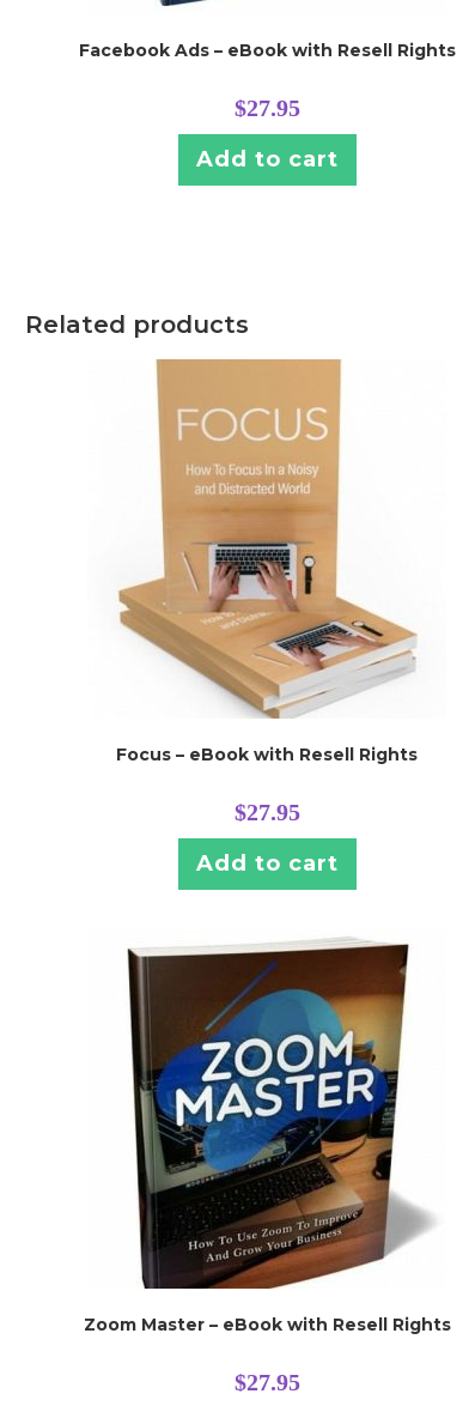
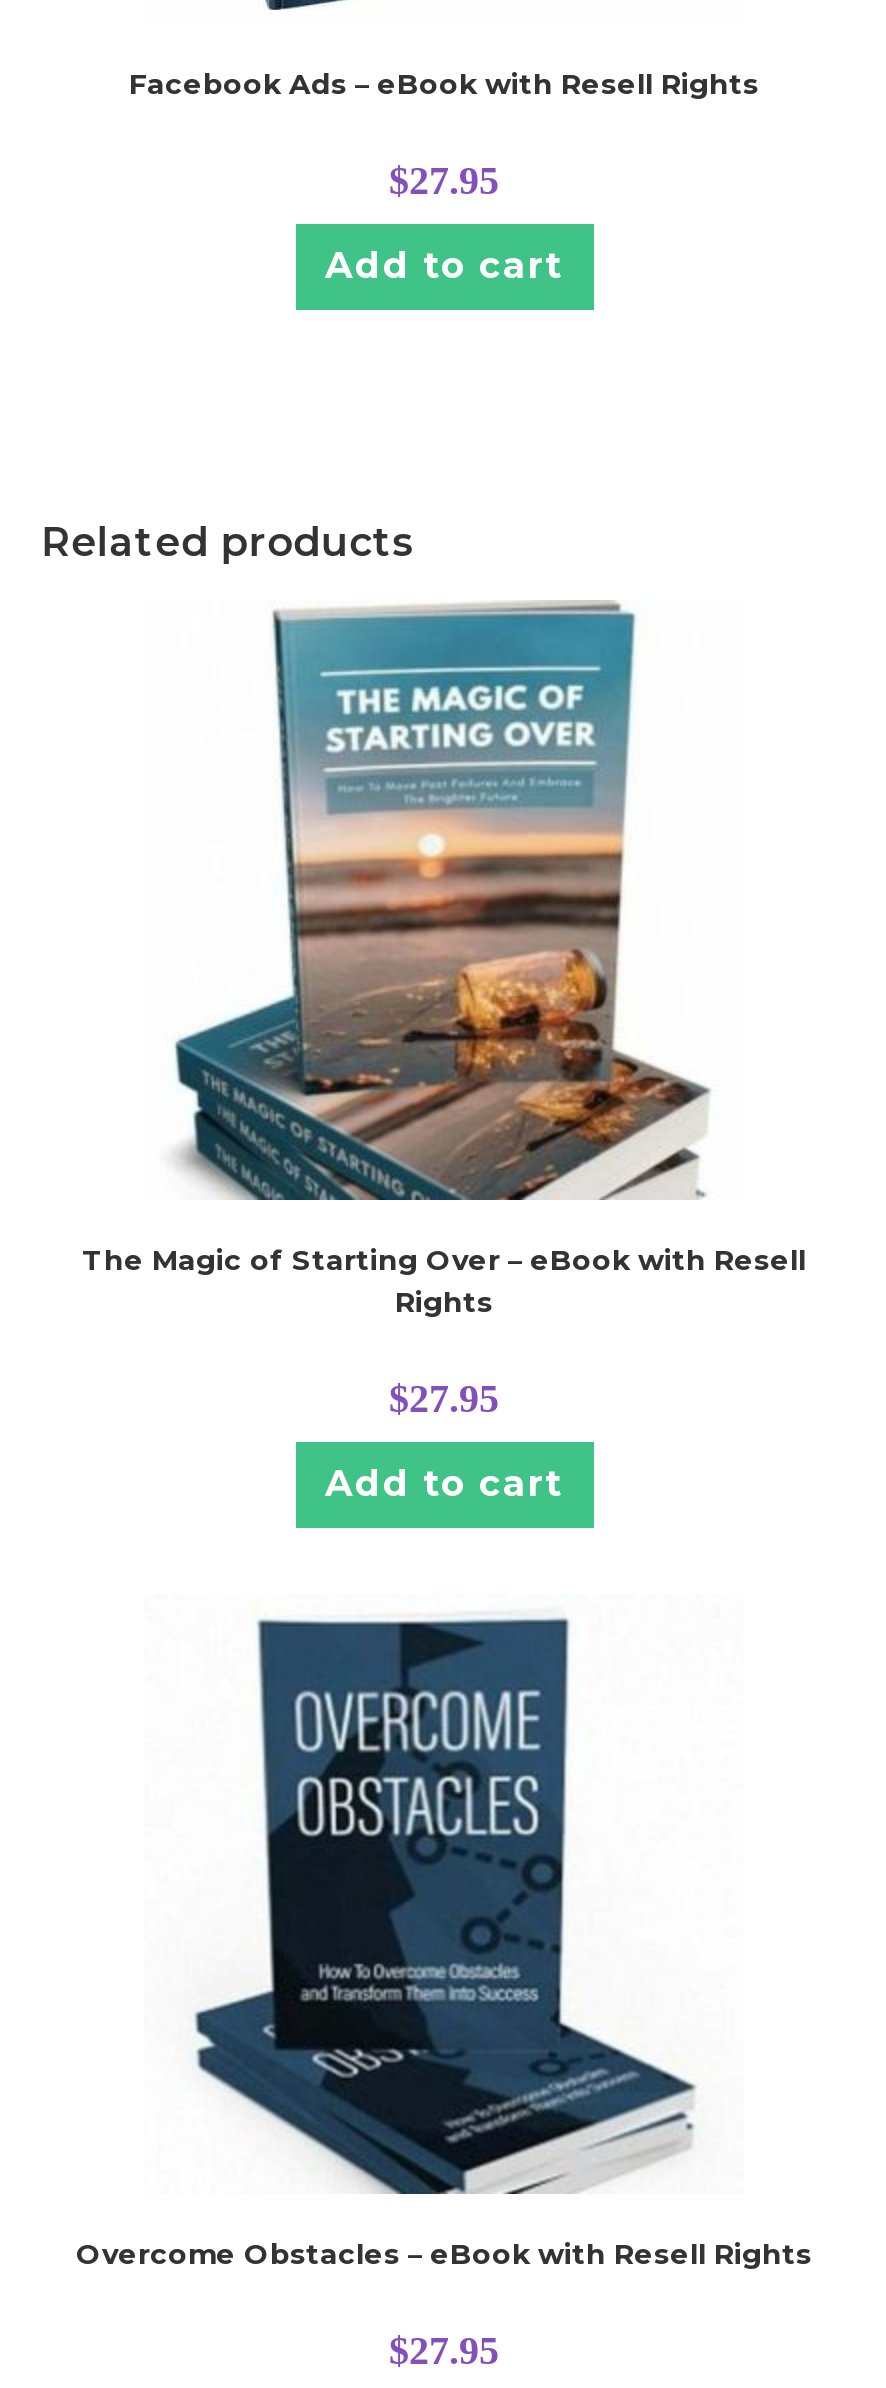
[110,358,421,766] [image] | Focus – eBook with Resell Rights -> [82,600,806,1320] [image] | The Magic of Starting Over – eBook with Resell | Rights
[83,938,450,1335] [image] | Zoom Master – eBook with Resell Rights -> [76,1610,812,2271] [image] | Overcome Obstacles – eBook with Resell Rights

